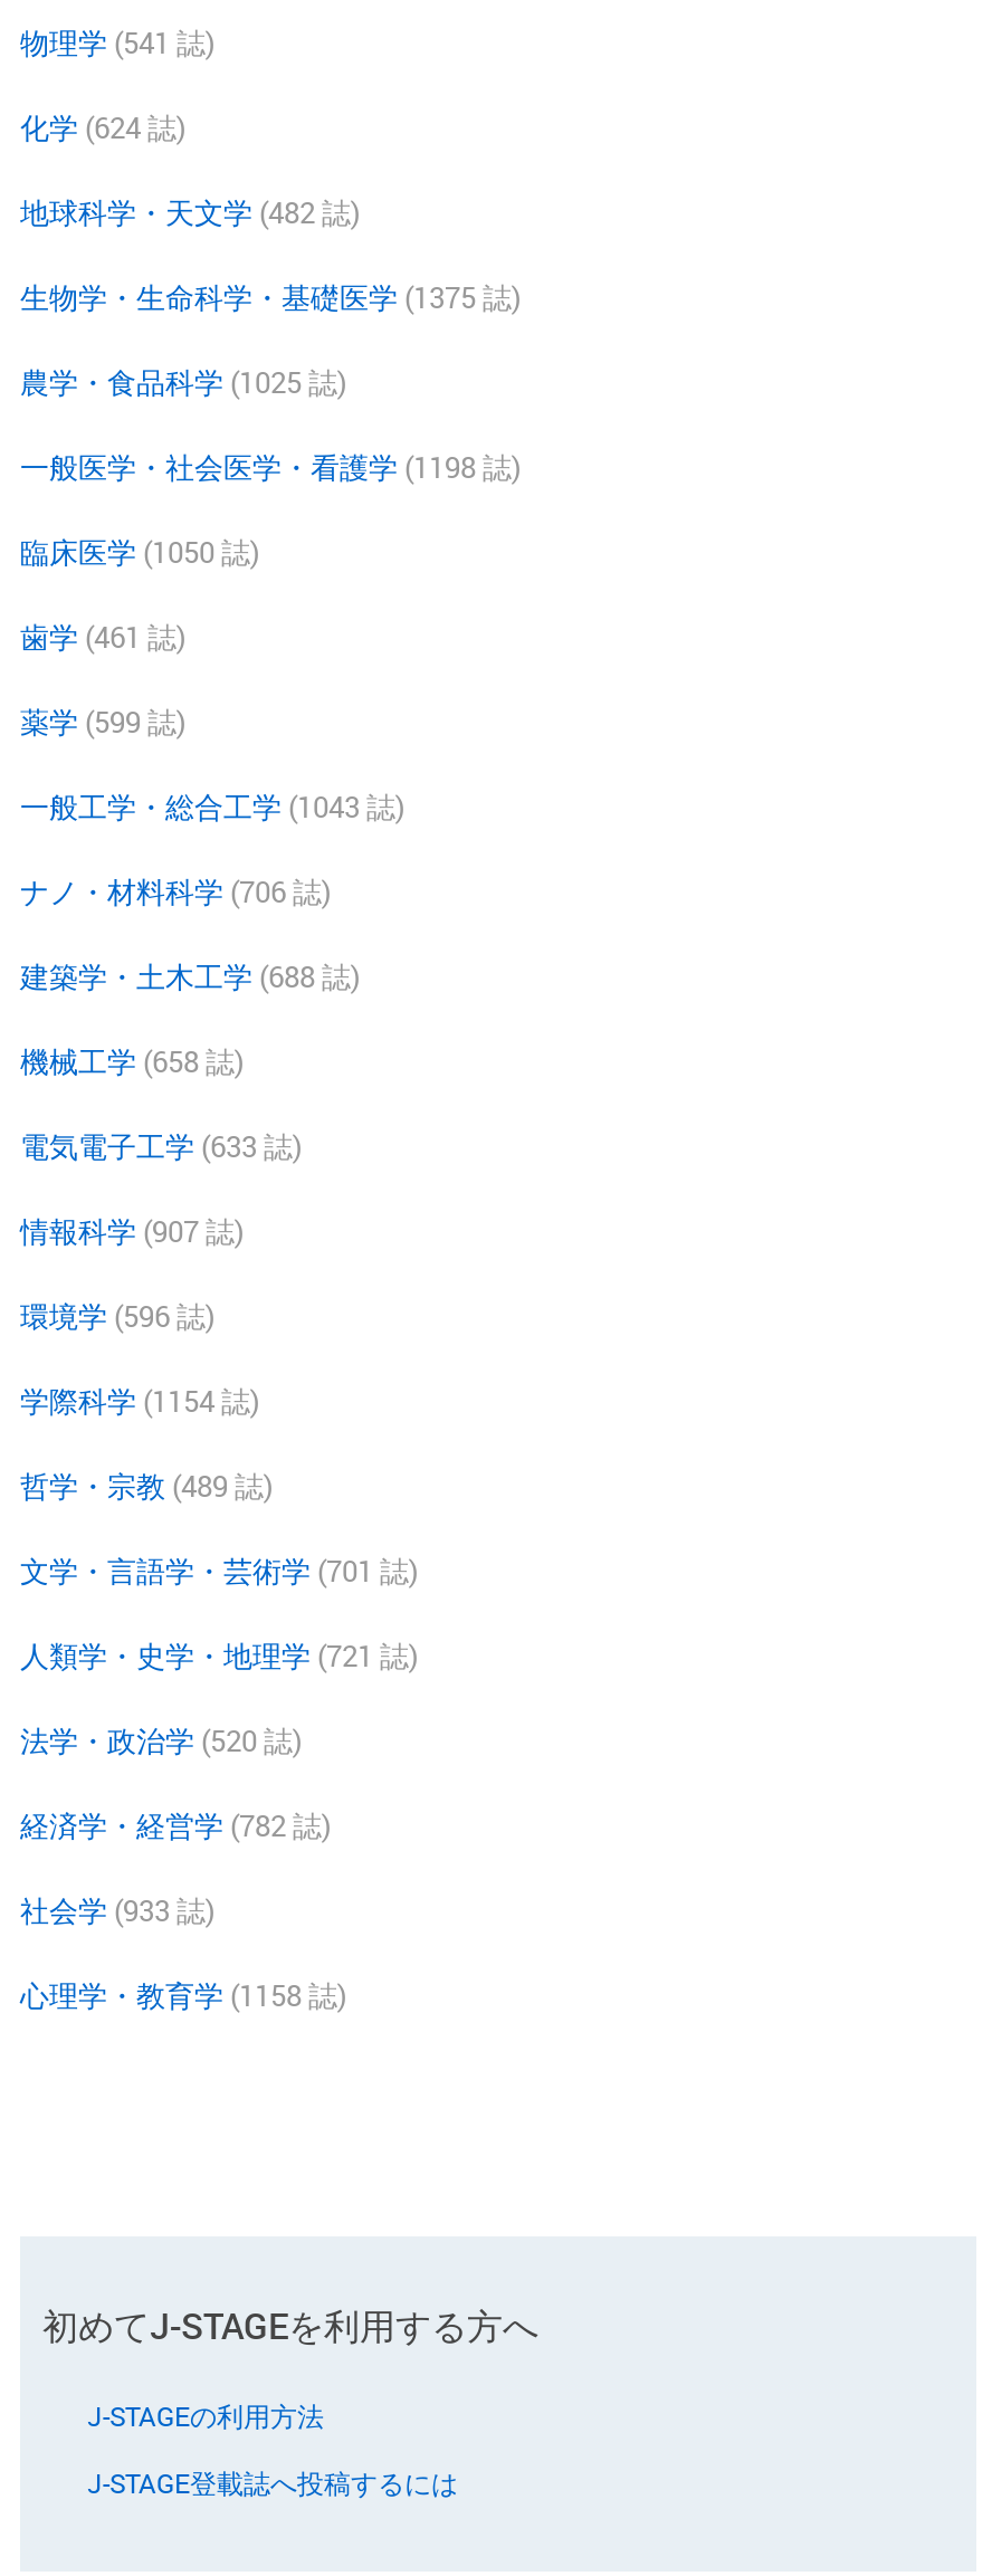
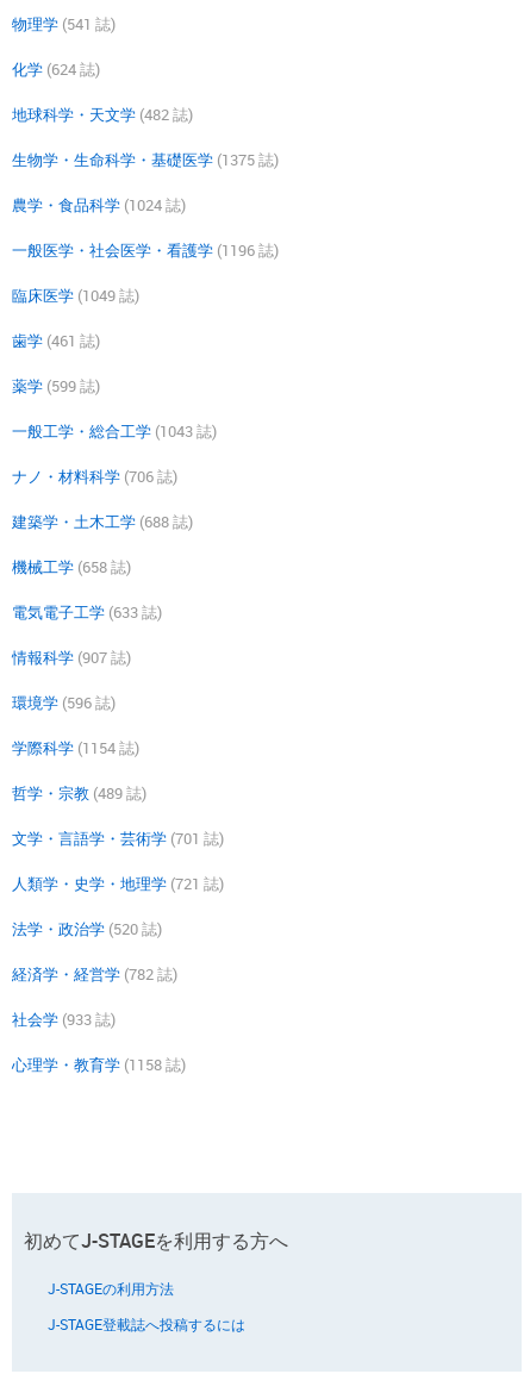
[20,362,346,402] 農学・食品科学 (1025 誌) -> [12,194,186,216] 農学・食品科学 (1024 誌)
[20,447,521,487] 一般医学・社会医学・看護学 (1198 誌) -> [12,239,279,261] 一般医学・社会医学・看護学 (1196 誌)
[20,532,259,572] 臨床医学 (1050 誌) -> [12,285,139,306] 臨床医学 (1049 誌)

